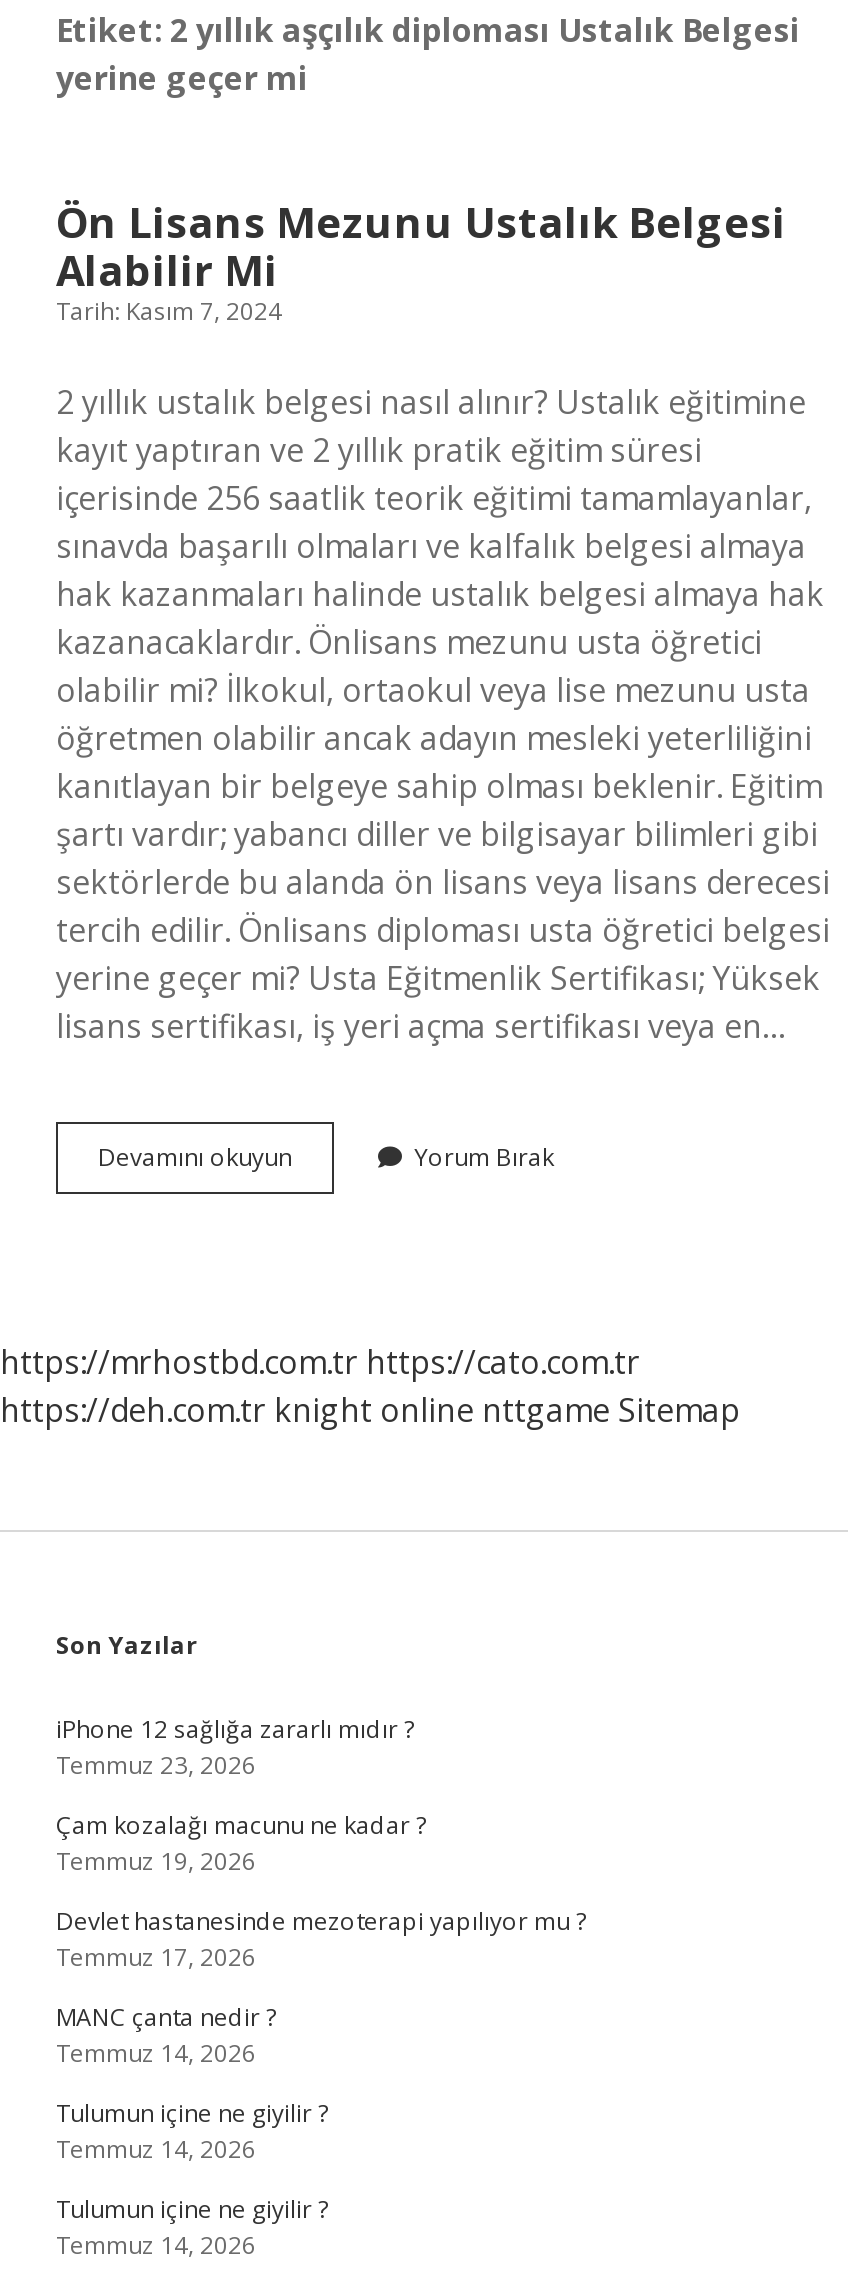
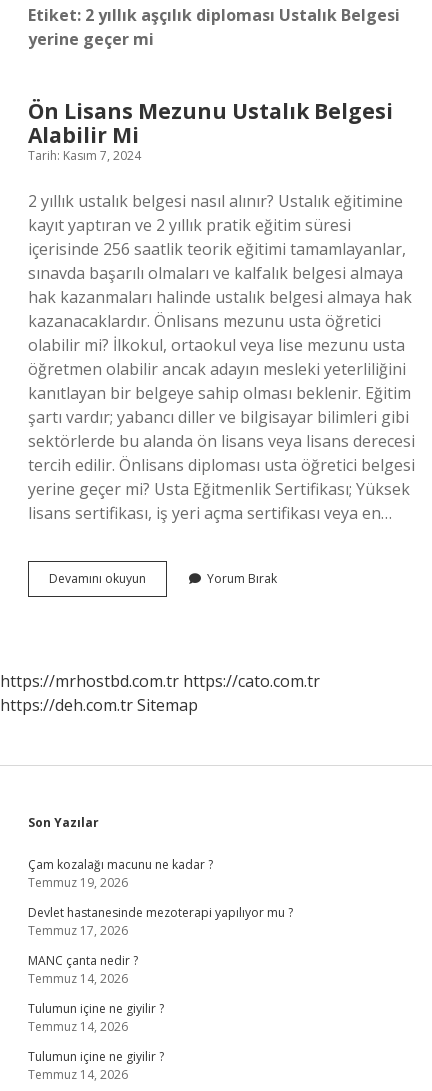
[0,1388,740,1432] https://deh.com.tr knight online nttgame Sitemap -> [0,694,198,716] https://deh.com.tr Sitemap
[56,1712,414,1782] iPhone 12 sağlığa zararlı mıdır ? | Temmuz 23, 2026 -> none

